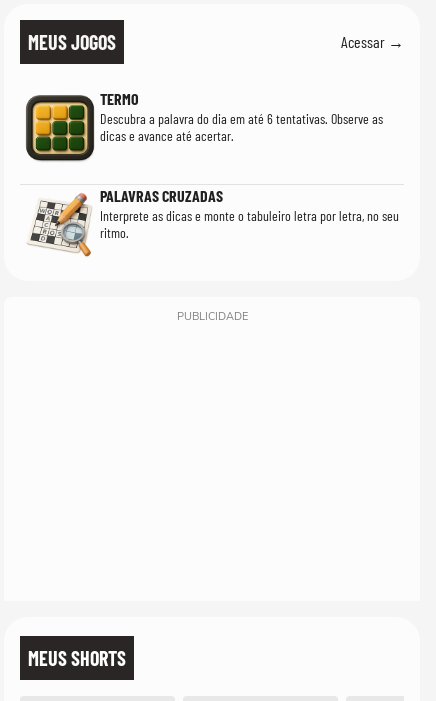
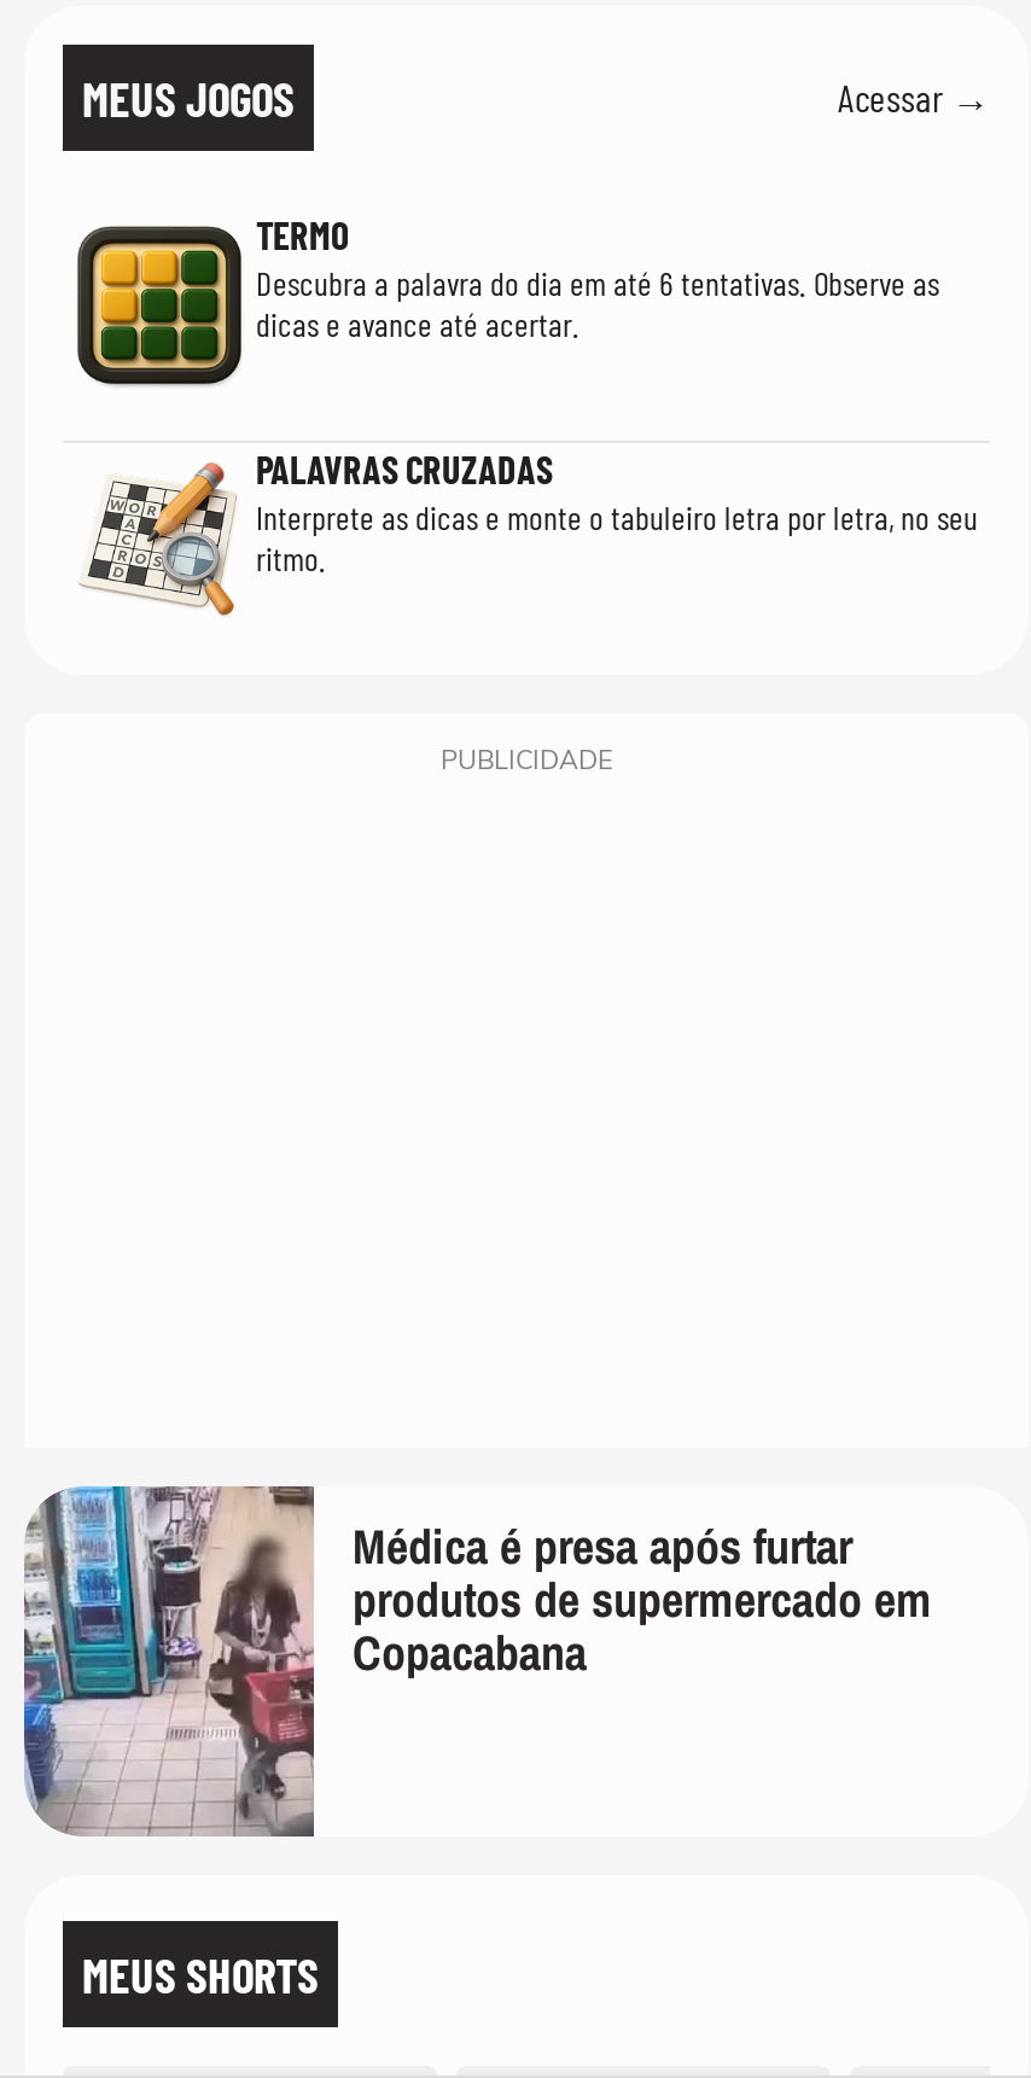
none -> [22,1484,932,1839] [image] | Médica é presa após furtar | produtos de supermercado em | Copacabana

